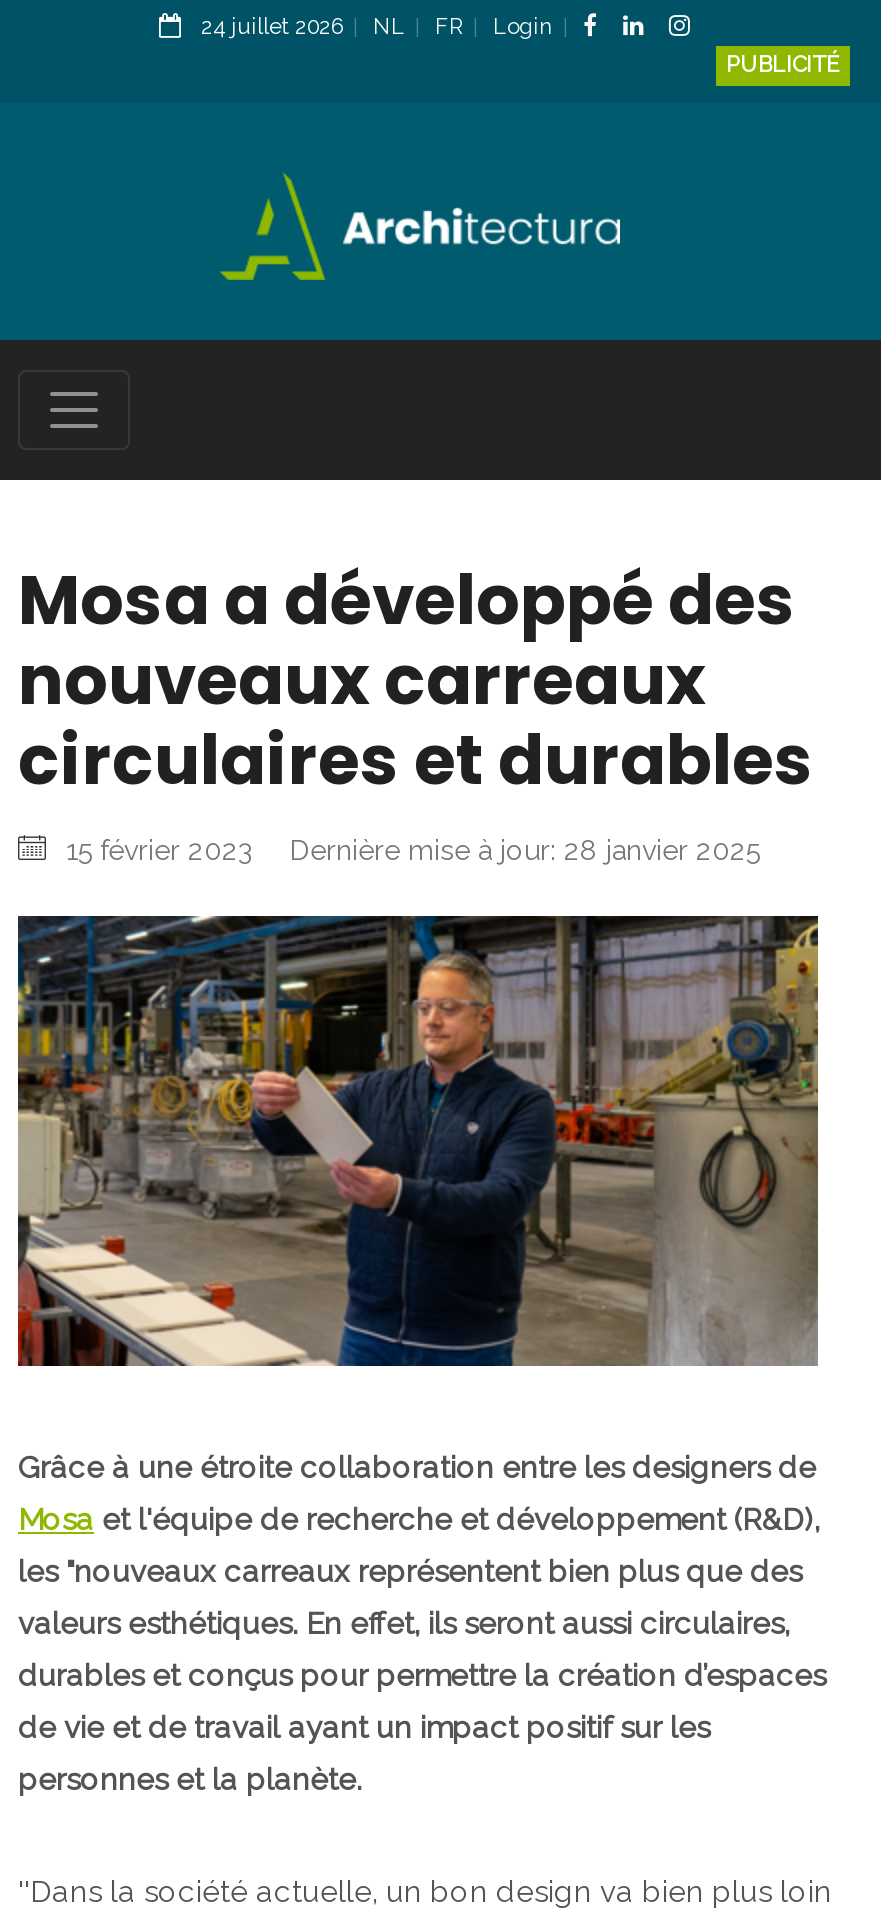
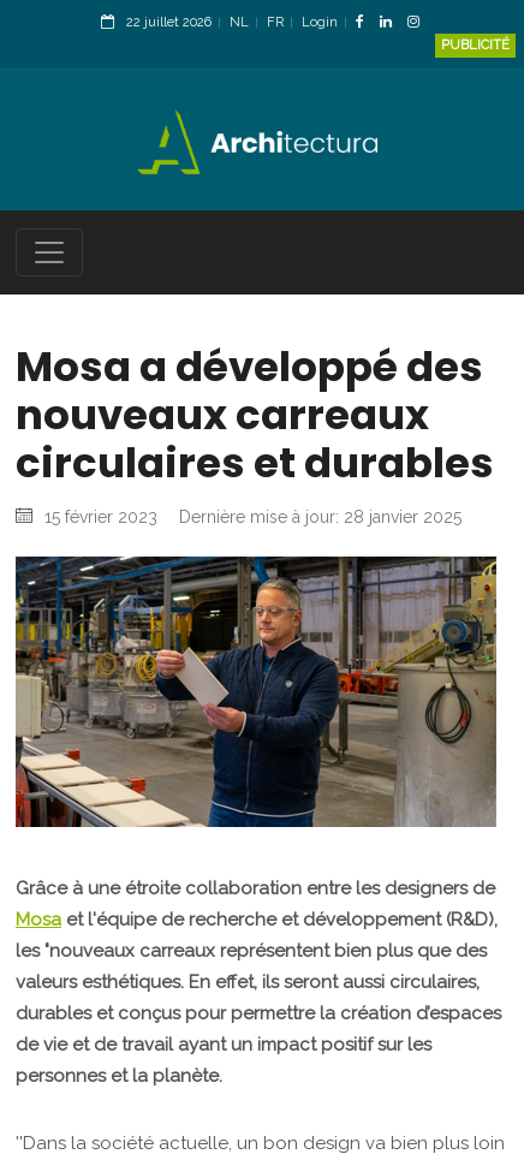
[201,14,553,40] 24 juillet 2026 NL FR Login -> [126,14,337,30] 22 juillet 2026 NL FR Login

